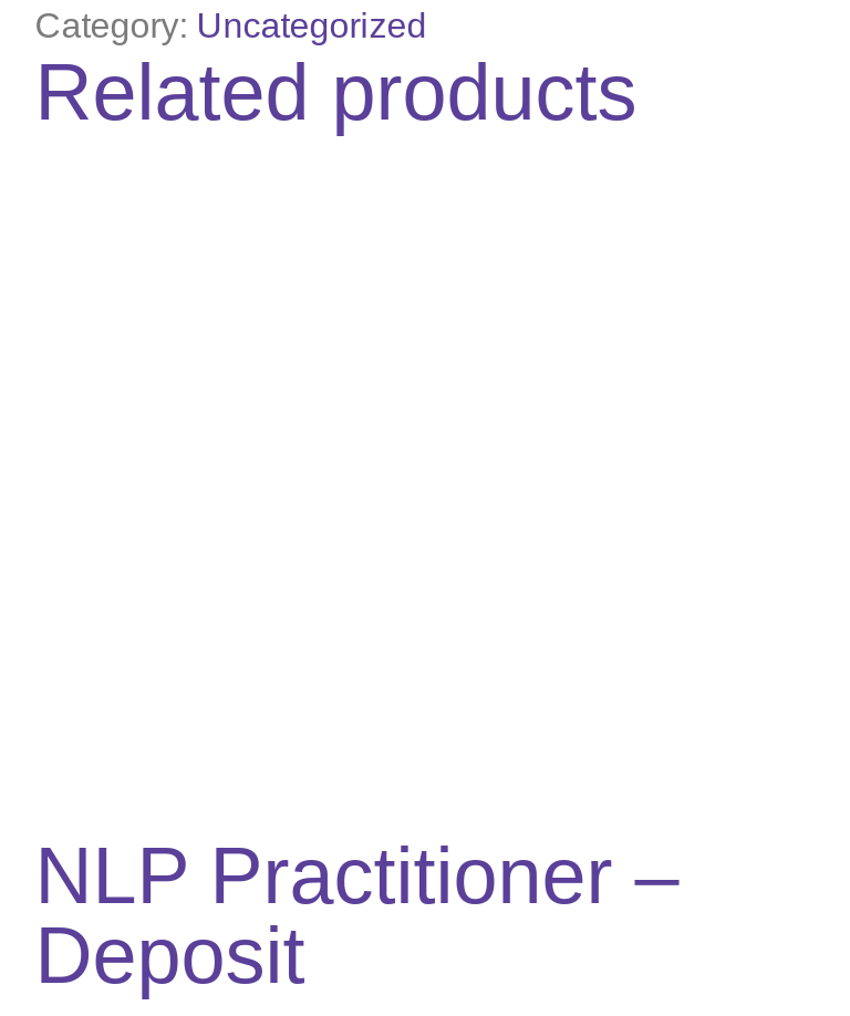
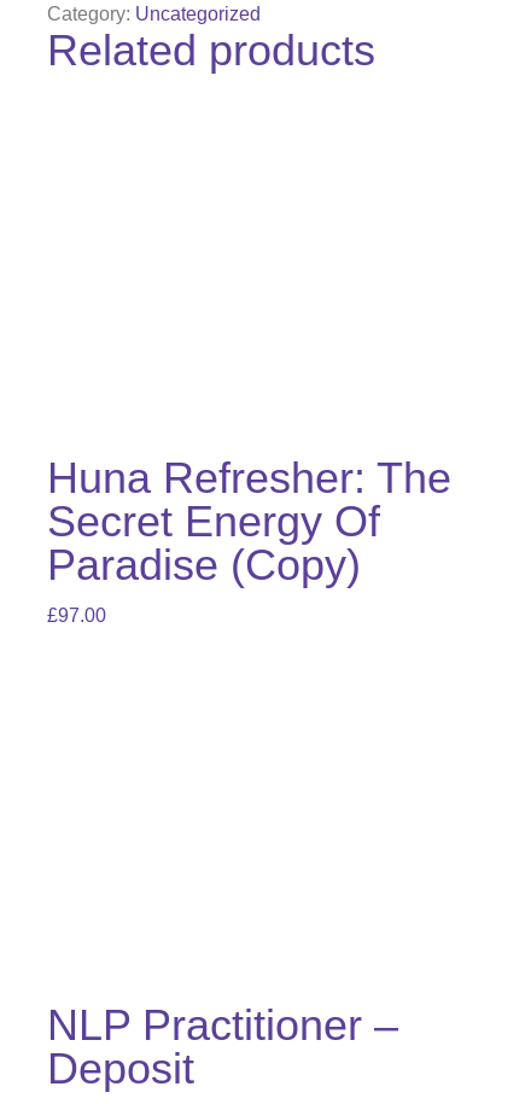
none -> [47,453,451,626] Huna Refresher: The | Secret Energy Of | Paradise (Copy) | £97.00

